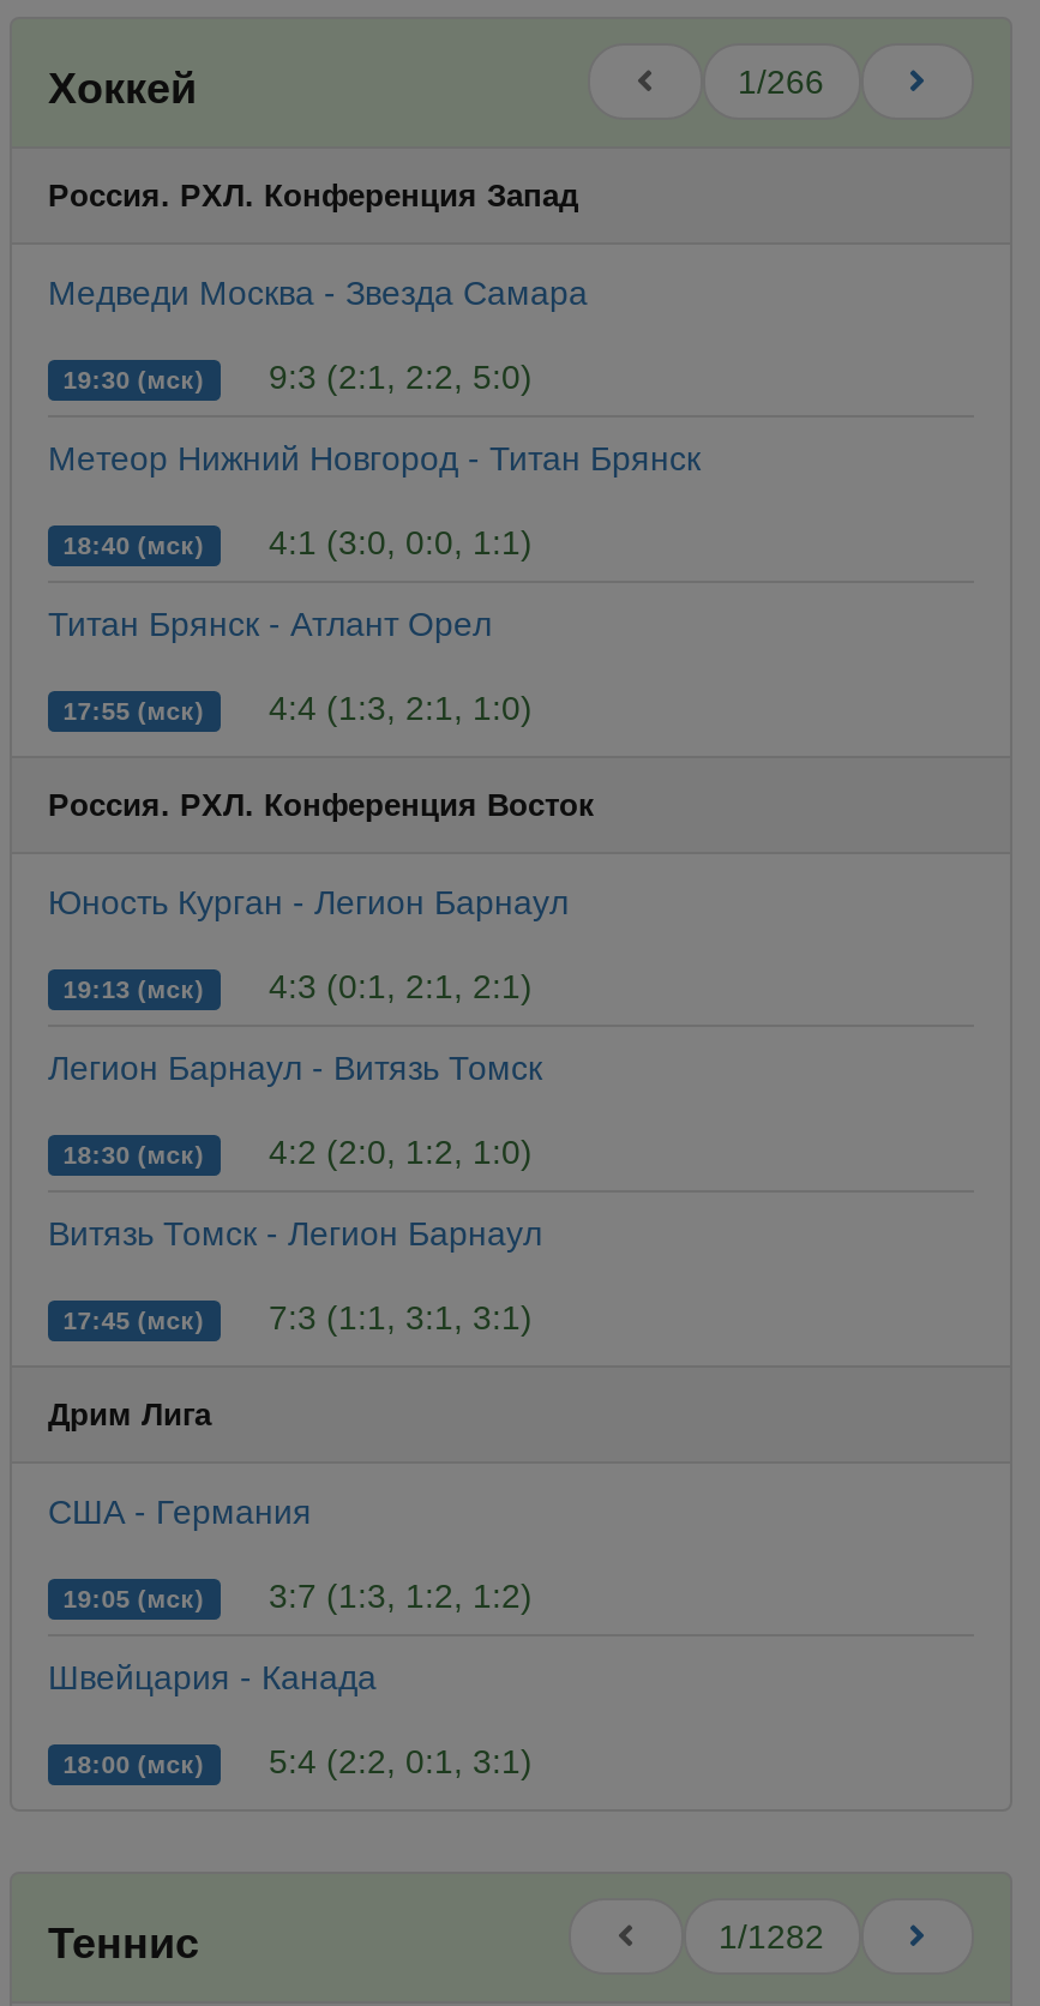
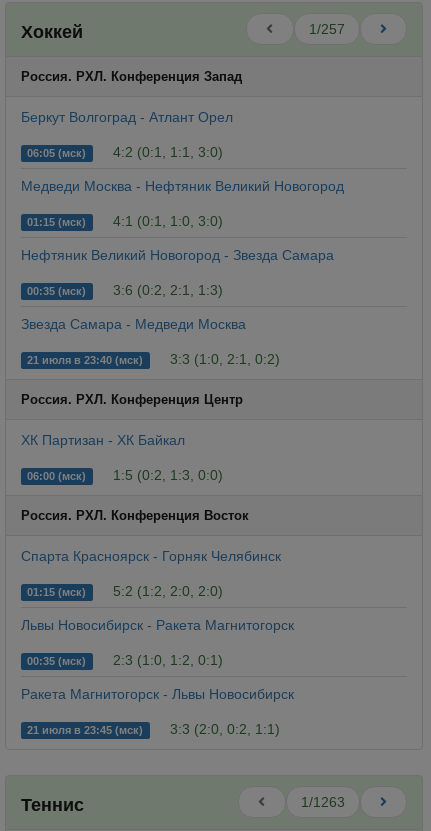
[738,62,824,101] 1/266 -> [308,21,344,37] 1/257
[48,274,701,727] Медведи Москва - Звезда Самара | 19:30 (мск) | 9:3 (2:1, 2:2, 5:0) | Метеор Нижний Новгород - Титан Брянск | 18:40 (мск) | 4:1 (3:0, 0:0, 1:1) | Титан Брянск - Атлант Орел | 17:55 (мск) | 4:4 (1:3, 2:1, 1:0) -> [21,109,344,483] Беркут Волгоград - Атлант Орел | 06:05 (мск) | 4:2 (0:1, 1:1, 3:0) | Медведи Москва - Нефтяник Великий Новогород | 01:15 (мск) | 4:1 (0:1, 1:0, 3:0) | Нефтяник Великий Новогород - Звезда Самара | 00:35 (мск) | 3:6 (0:2, 2:1, 1:3) | Звезда Самара - Медведи Москва | 21 июля в 23:40 (мск) | 3:3 (1:0, 2:1, 0:2) | Россия. РХЛ. Конференция Центр | ХК Партизан - ХК Байкал | 06:00 (мск) | 1:5 (0:2, 1:3, 0:0)
moved [48,787,595,823] -> [21,508,249,523]: Россия. РХЛ. Конференция Восток
[48,883,569,1780] Юность Курган - Легион Барнаул | 19:13 (мск) | 4:3 (0:1, 2:1, 2:1) | Легион Барнаул - Витязь Томск | 18:30 (мск) | 4:2 (2:0, 1:2, 1:0) | Витязь Томск - Легион Барнаул | 17:45 (мск) | 7:3 (1:1, 3:1, 3:1) | Дрим Лига | США - Германия | 19:05 (мск) | 3:7 (1:3, 1:2, 1:2) | Швейцария - Канада | 18:00 (мск) | 5:4 (2:2, 0:1, 3:1) -> [21,548,294,737] Спарта Красноярск - Горняк Челябинск | 01:15 (мск) | 5:2 (1:2, 2:0, 2:0) | Львы Новосибирск - Ракета Магнитогорск | 00:35 (мск) | 2:3 (1:0, 1:2, 0:1) | Ракета Магнитогорск - Львы Новосибирск | 21 июля в 23:45 (мск) | 3:3 (2:0, 0:2, 1:1)
[719,1917,824,1956] 1/1282 -> [300,794,344,810] 1/1263

